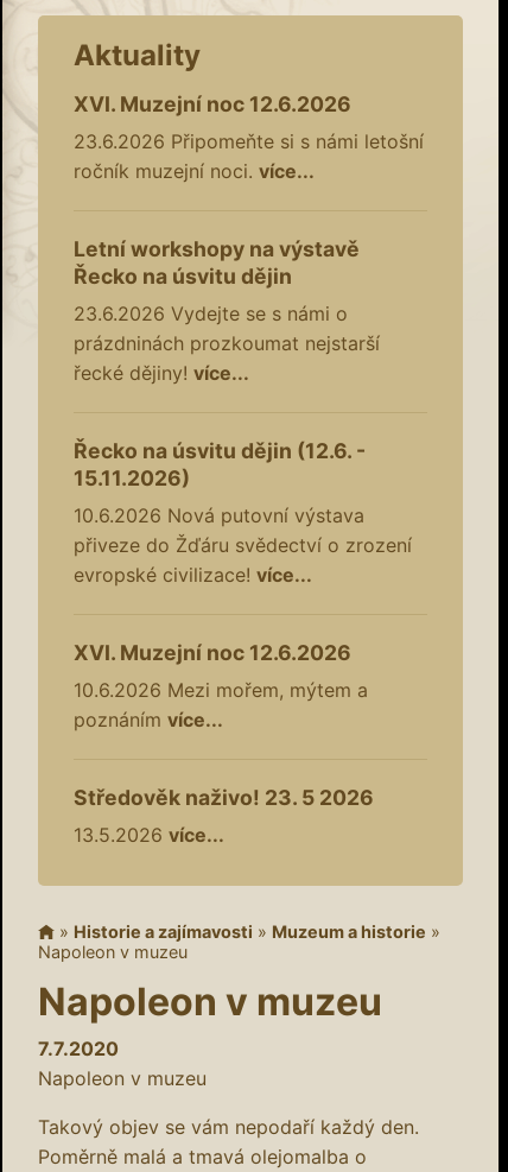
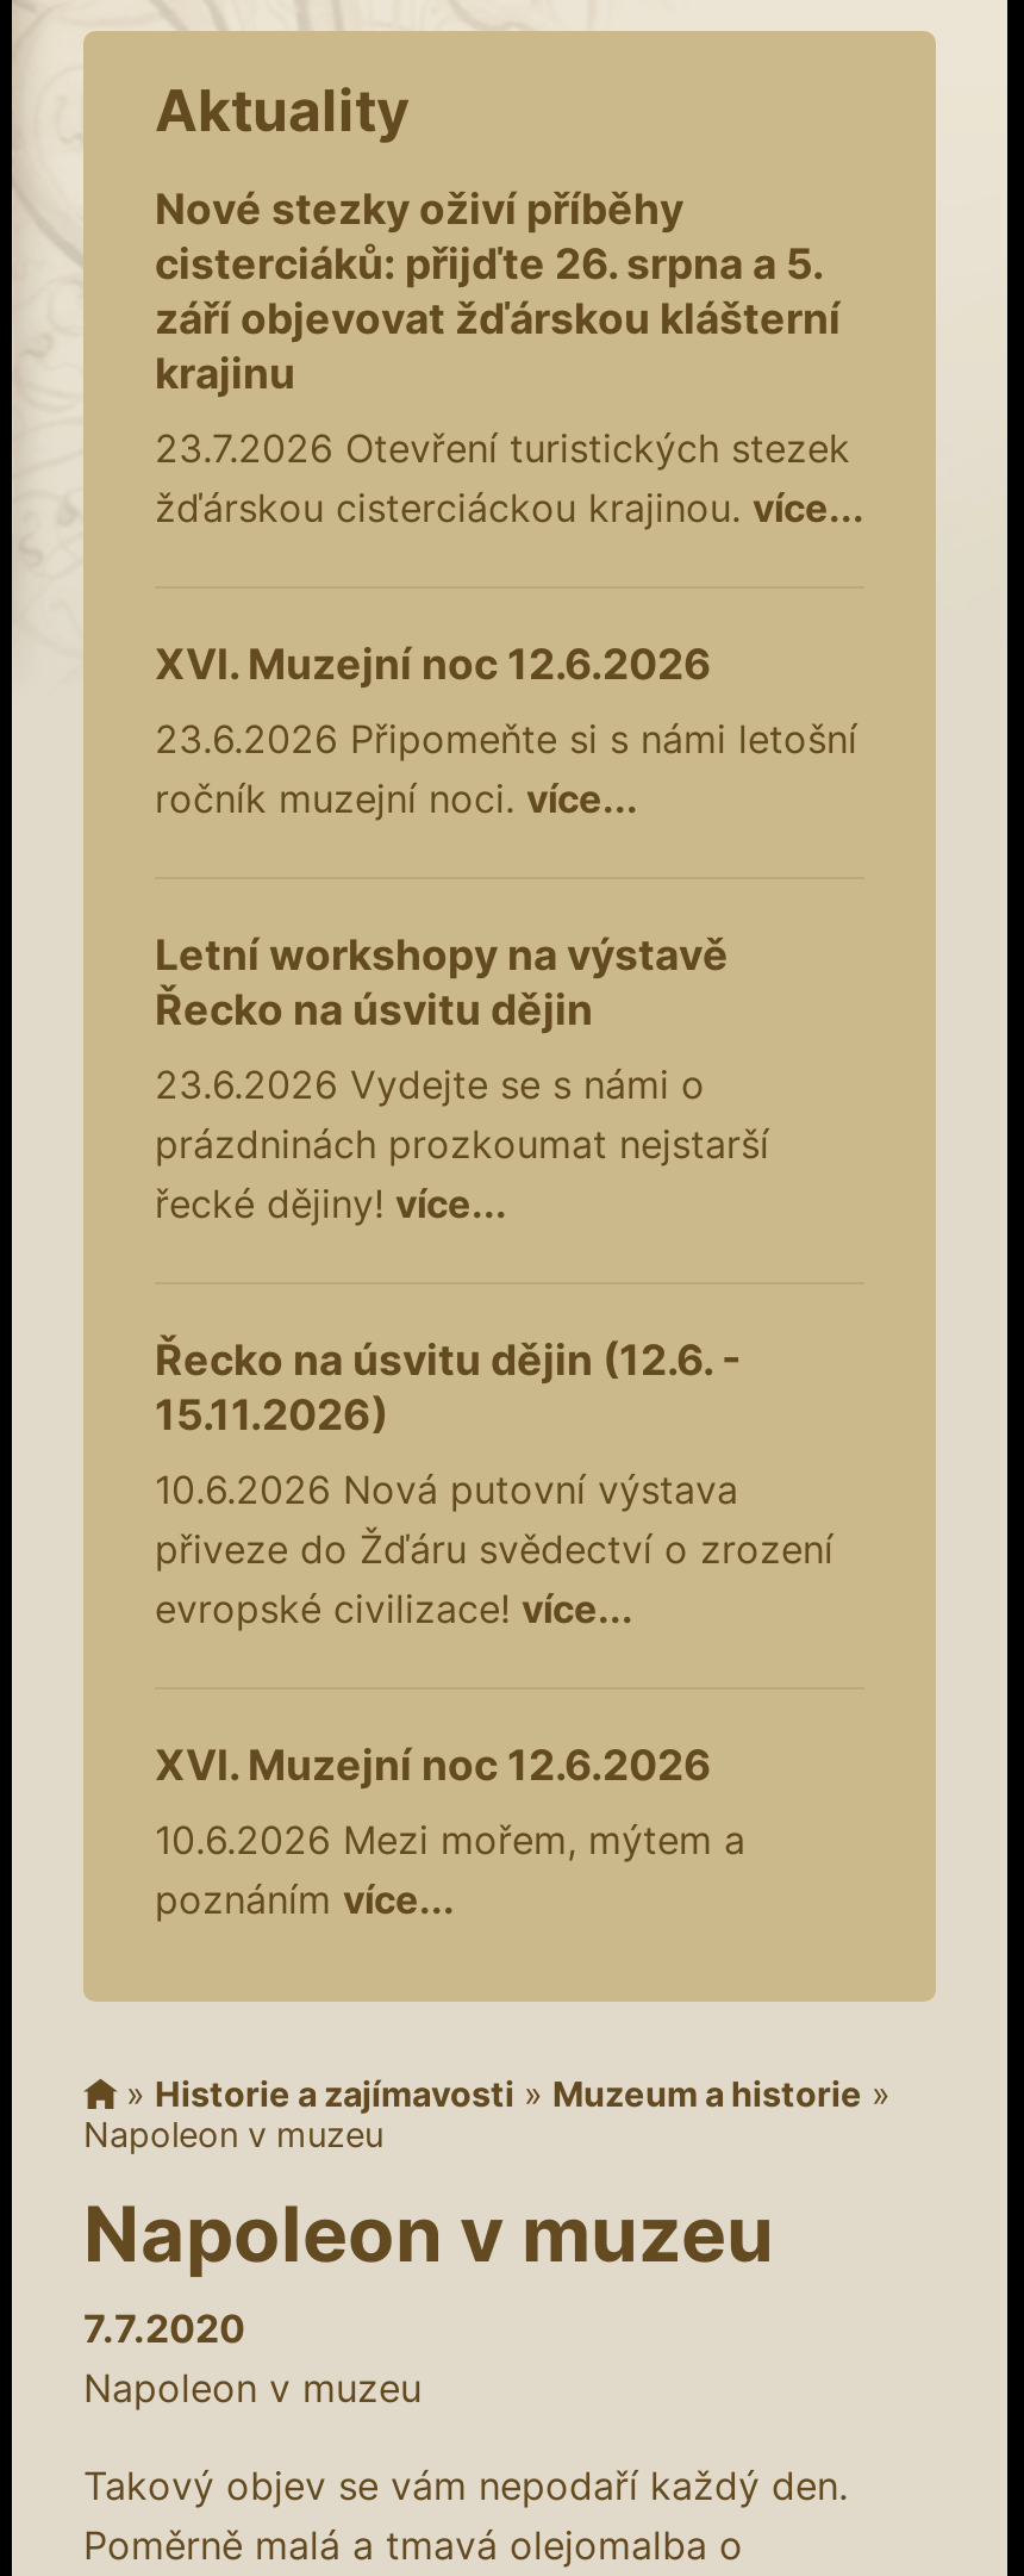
none -> [155,183,864,531] Nové stezky oživí příběhy | cisterciáků: přijďte 26. srpna a 5. | září objevovat žďárskou klášterní | krajinu | 23.7.2026 Otevření turistických stezek | žďárskou cisterciáckou krajinou. více...
moved [74,91,424,731] -> [155,639,857,1923]: XVI. Muzejní noc 12.6.2026 | 23.6.2026 Připomeňte si s námi letošní | ročník muzejní noci. více... | ... | 10.6.2026 Mezi mořem, mýtem a | poznáním více...
[74,785,374,847] Středověk naživo! 23. 5 2026 | 13.5.2026 více... -> none

